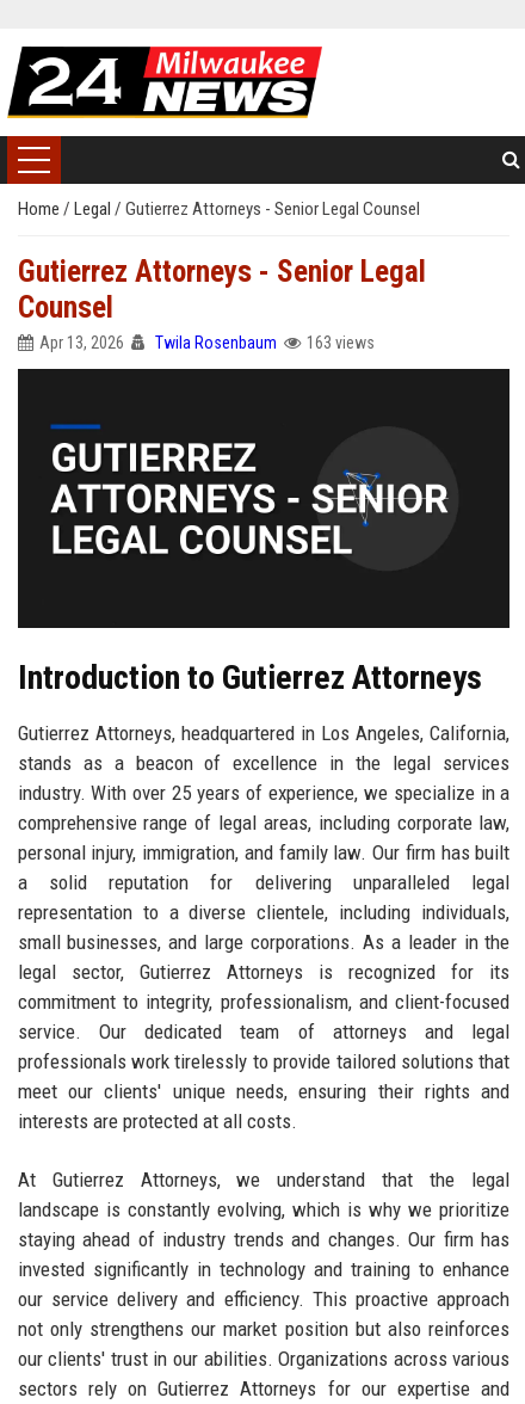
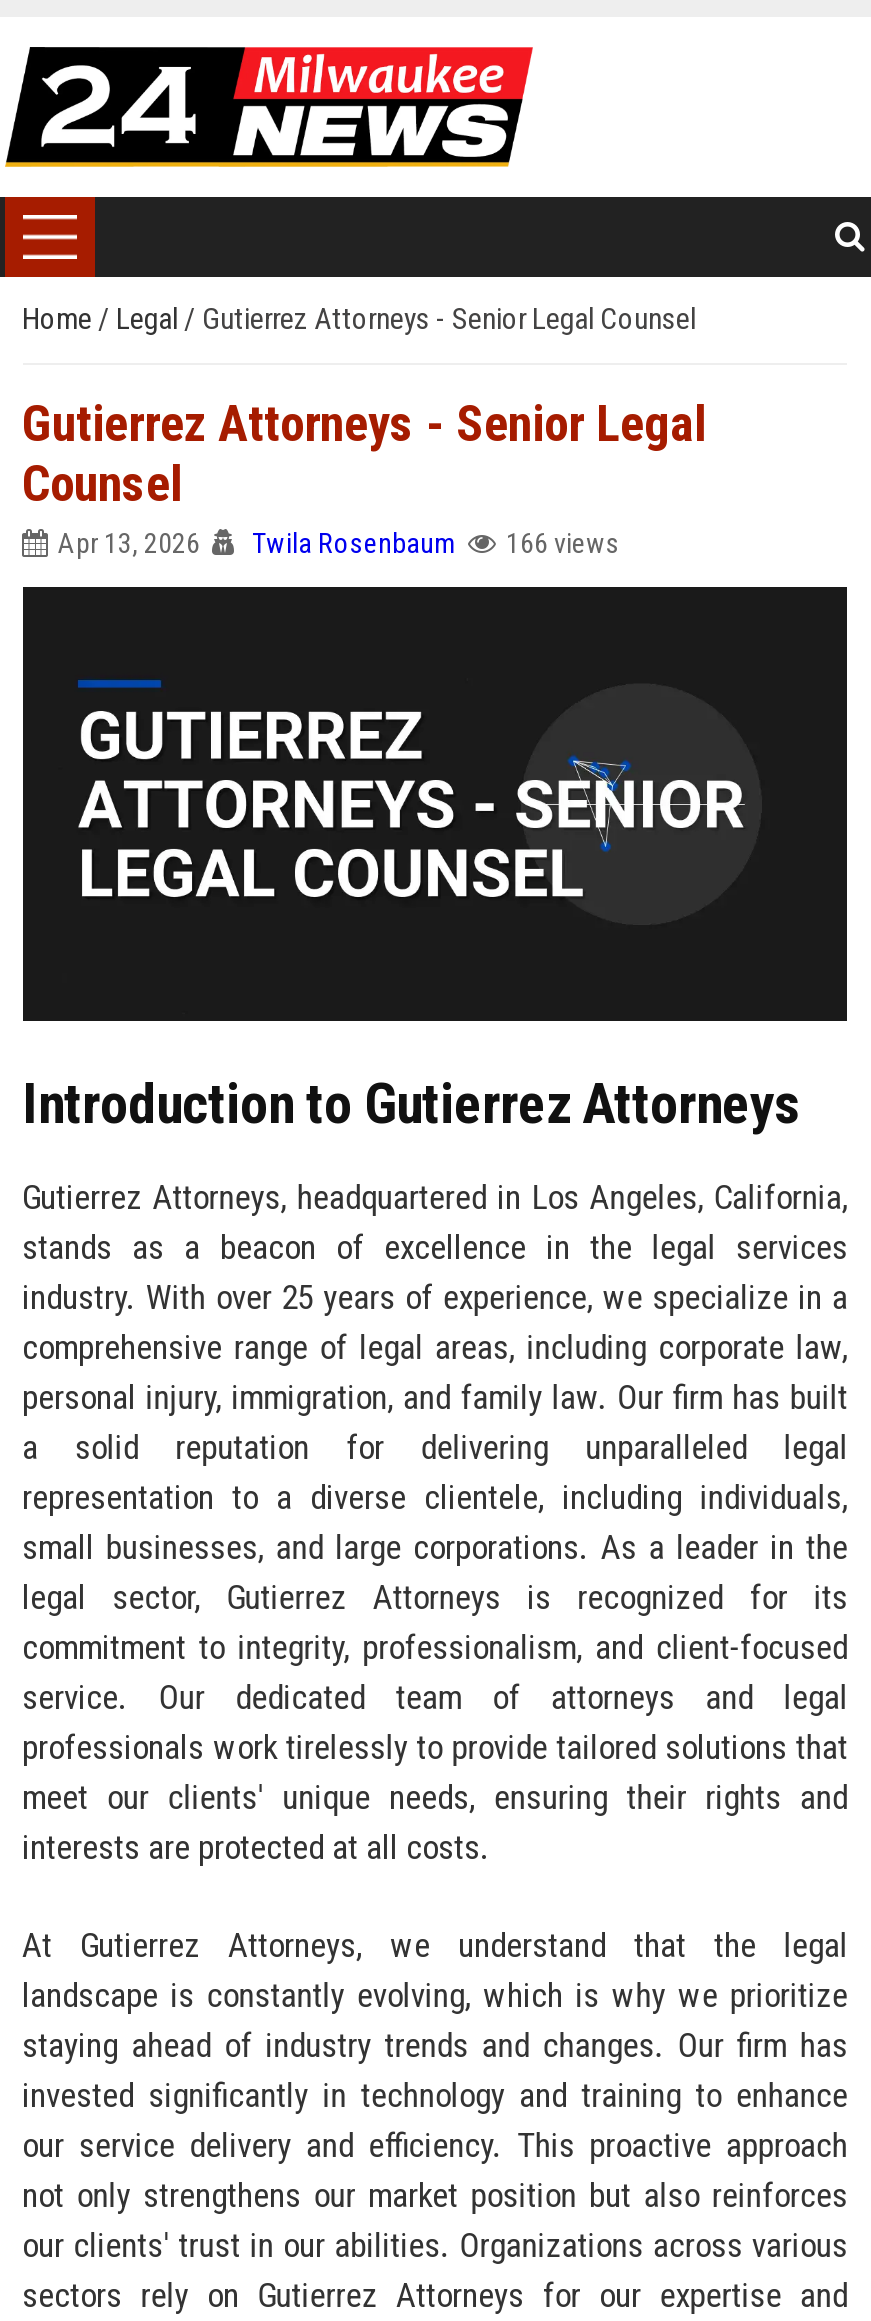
[39,333,374,352] Apr 13, 2026 Twila Rosenbaum 163 views -> [58,527,620,559] Apr 13, 2026 Twila Rosenbaum 166 views

